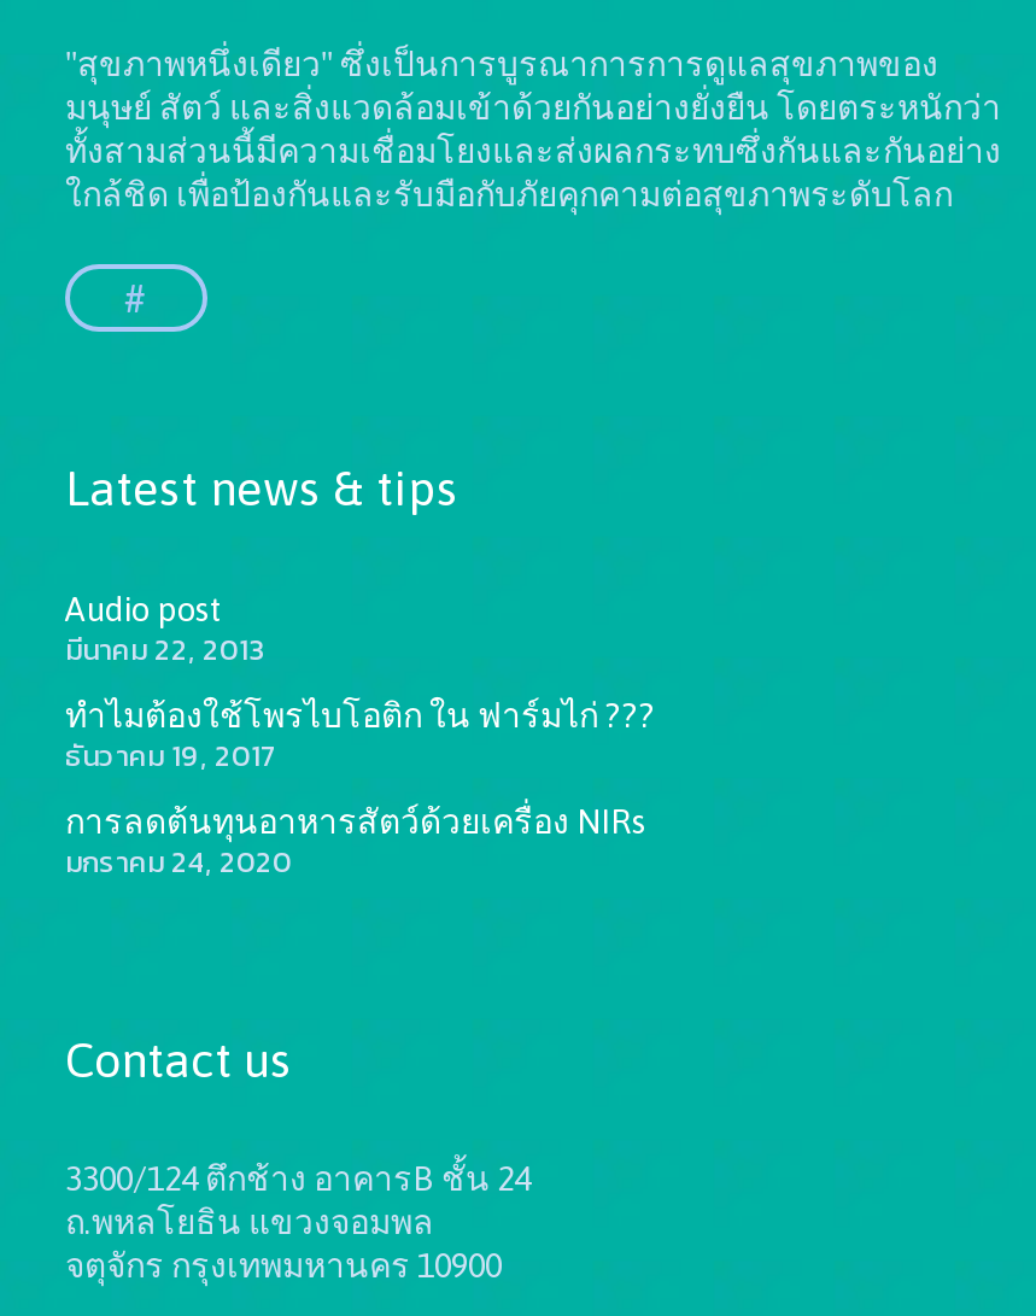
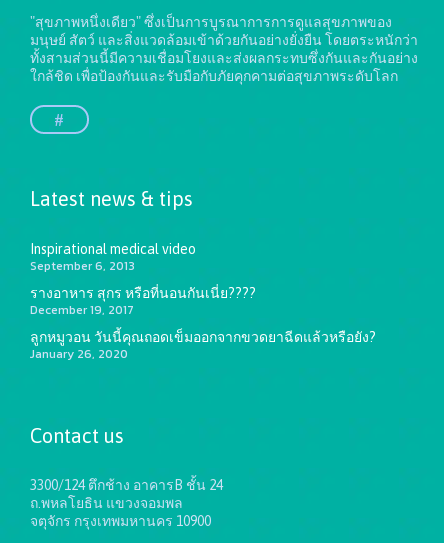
[65,589,265,671] Audio post | มีนาคม 22, 2013 -> [30,241,196,275] Inspirational medical video | September 6, 2013
[65,696,656,778] ทำไมต้องใช้โพรไบโอติก ใน ฟาร์มไก่ ??? | ธันวาคม 19, 2017 -> [30,285,256,319] รางอาหาร สุกร หรือที่นอนกันเนี่ย???? | December 19, 2017
[65,802,646,884] การลดต้นทุนอาหารสัตว์ด้วยเครื่อง NIRs | มกราคม 24, 2020 -> [30,329,376,363] ลูกหมูวอน วันนี้คุณถอดเข็มออกจากขวดยาฉีดแล้วหรือยัง? | January 26, 2020

